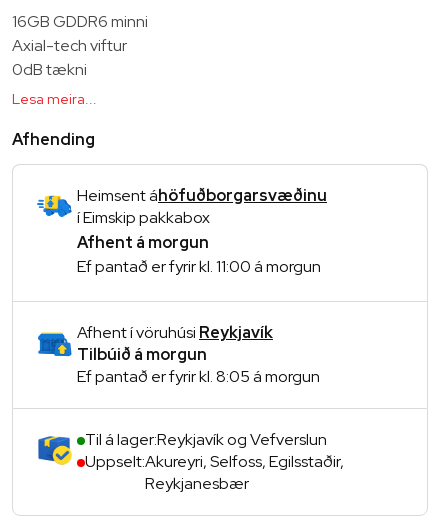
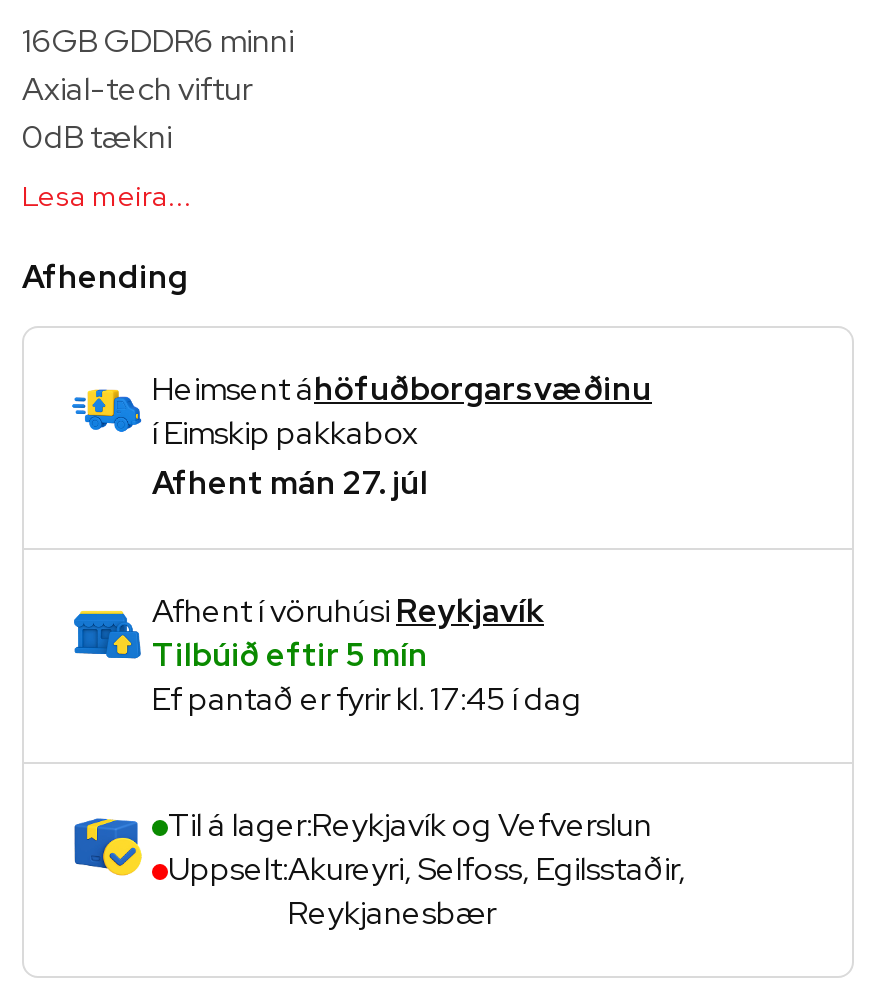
[77,232,321,277] Afhent á morgun | Ef pantað er fyrir kl. 11:00 á morgun -> [152,462,428,504] Afhent mán 27. júl
[77,344,320,387] Tilbúið á morgun | Ef pantað er fyrir kl. 8:05 á morgun -> [152,634,582,720] Tilbúið eftir 5 mín | Ef pantað er fyrir kl. 17:45 í dag

